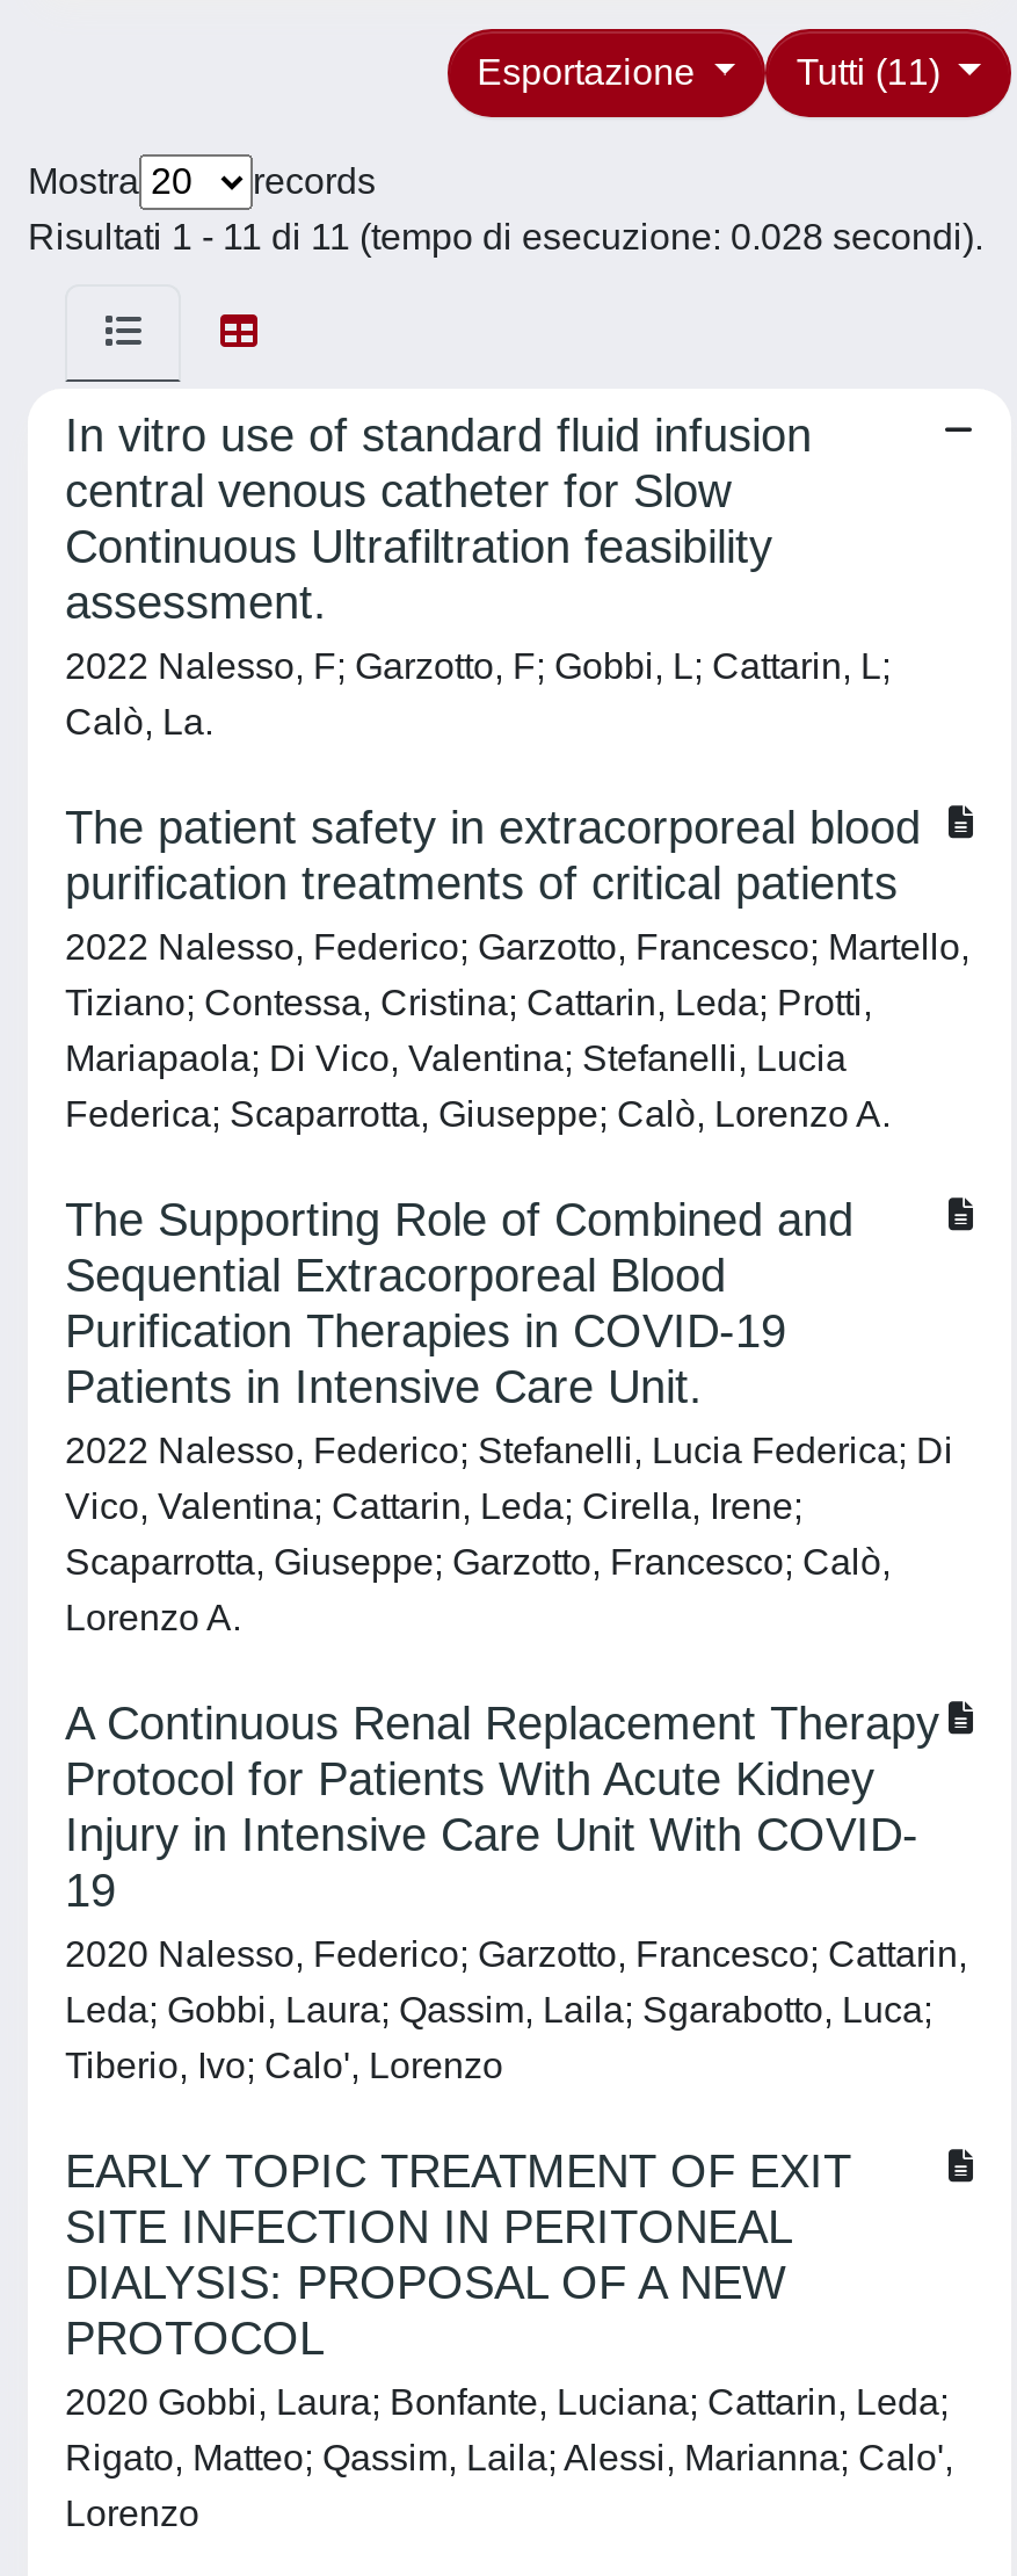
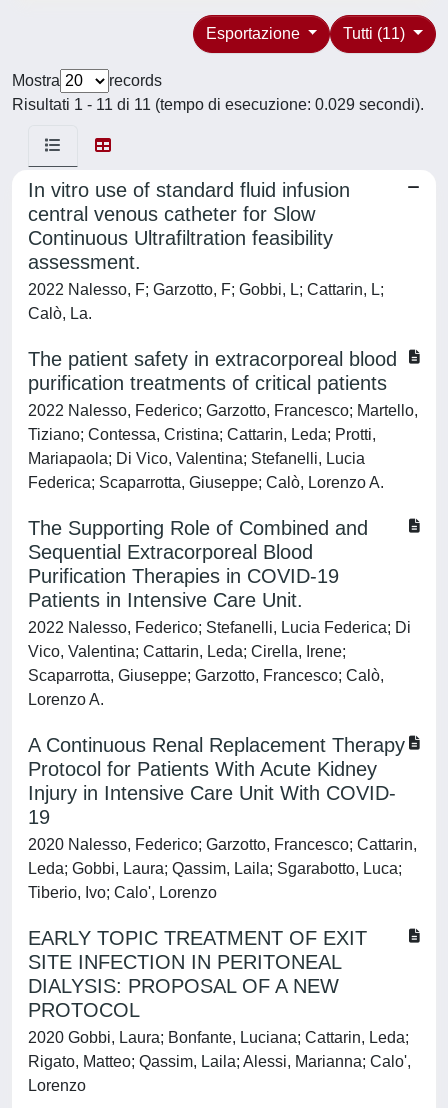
[28,217,983,256] Risultati 1 - 11 di 11 (tempo di esecuzione: 0.028 secondi). -> [12,96,424,113] Risultati 1 - 11 di 11 (tempo di esecuzione: 0.029 secondi).

